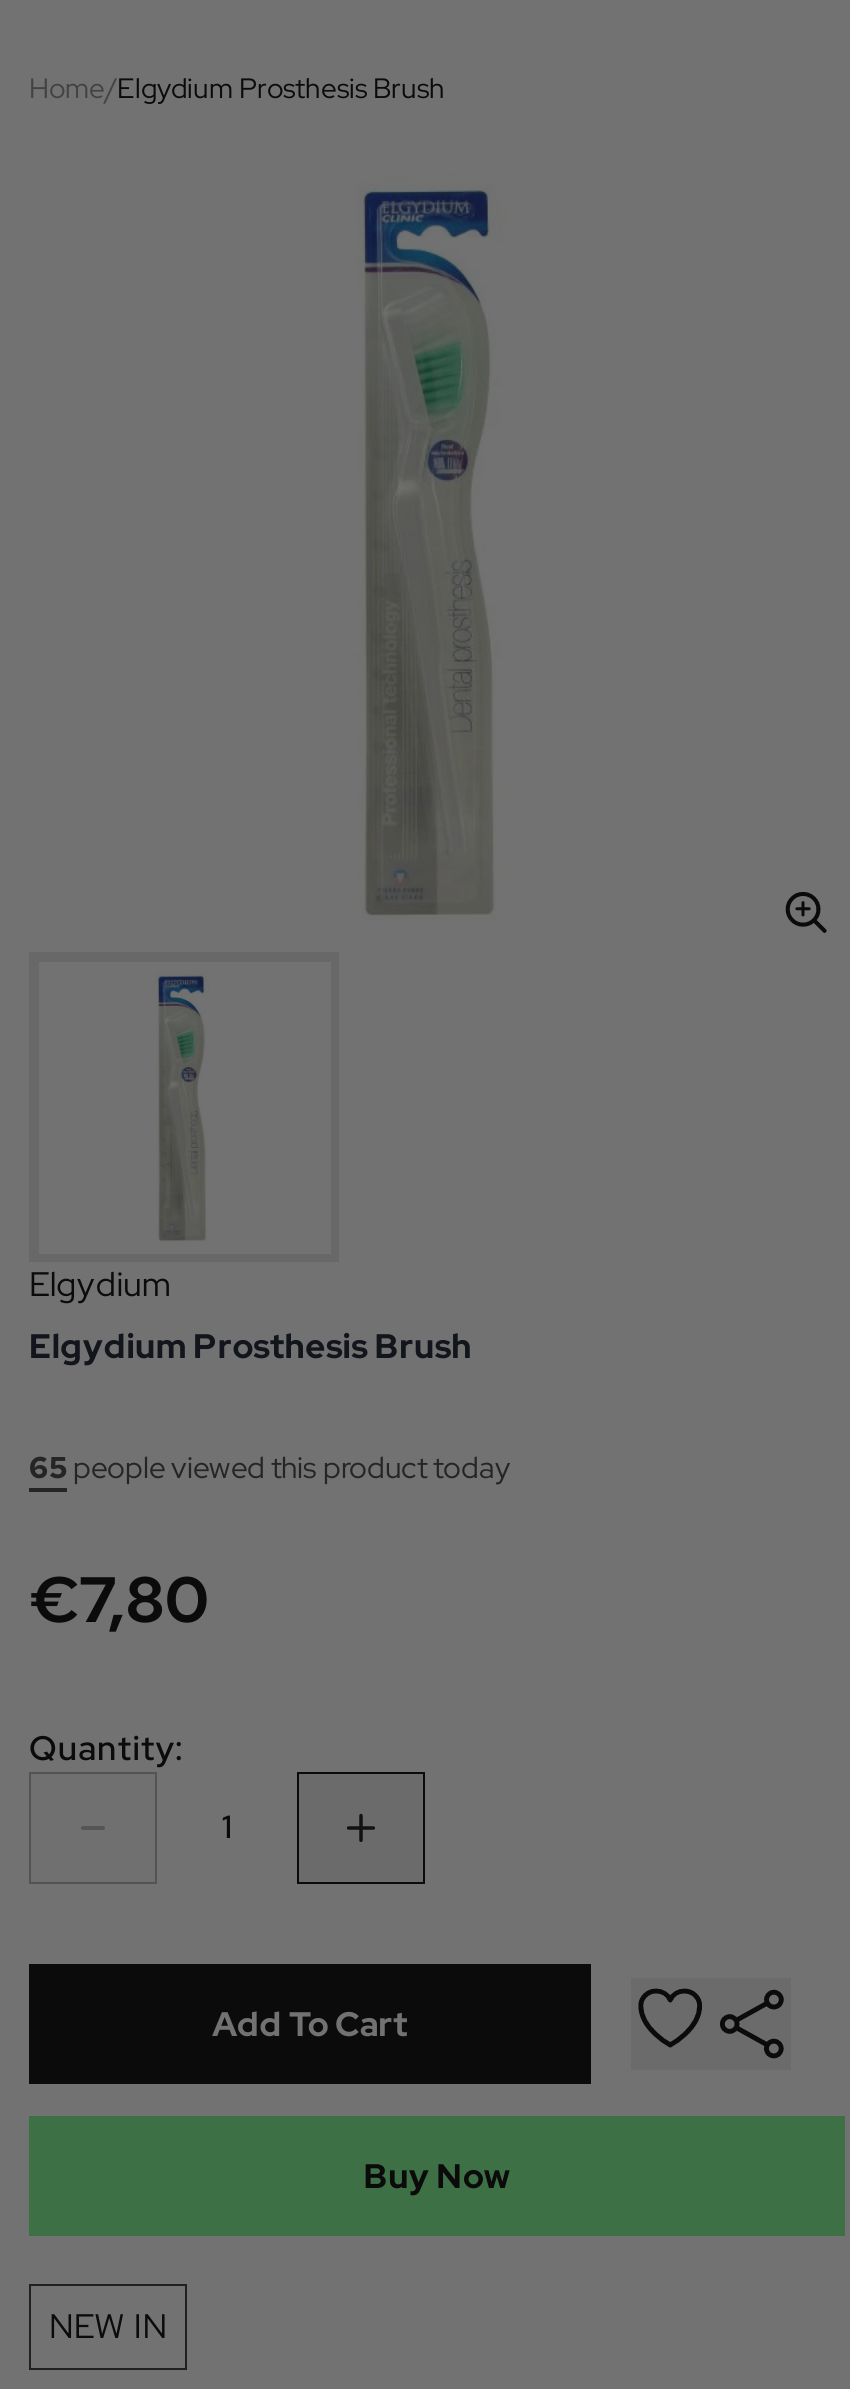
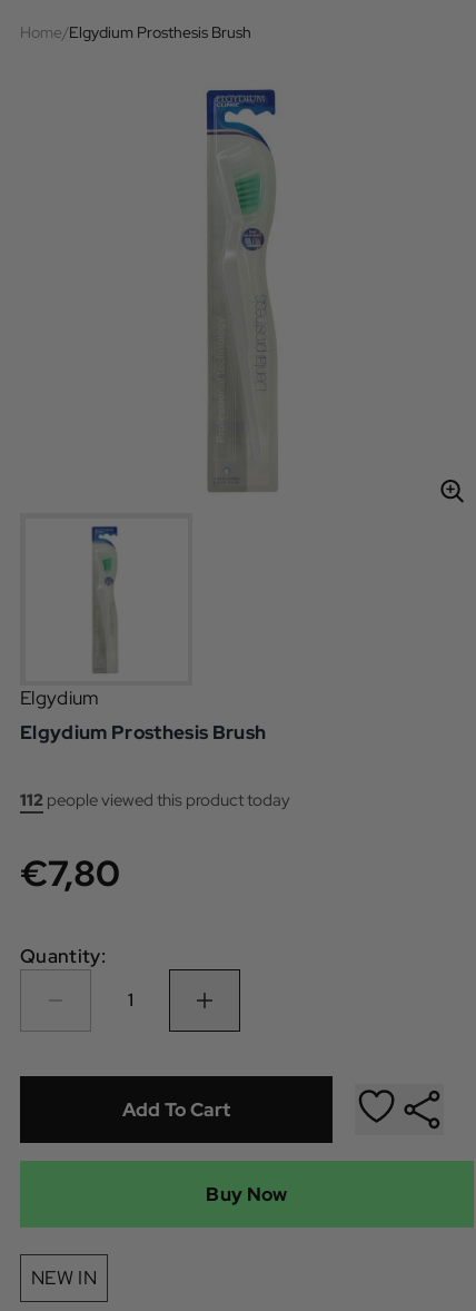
[29,1449,511,1489] 65 people viewed this product today -> [20,789,290,812] 112 people viewed this product today

